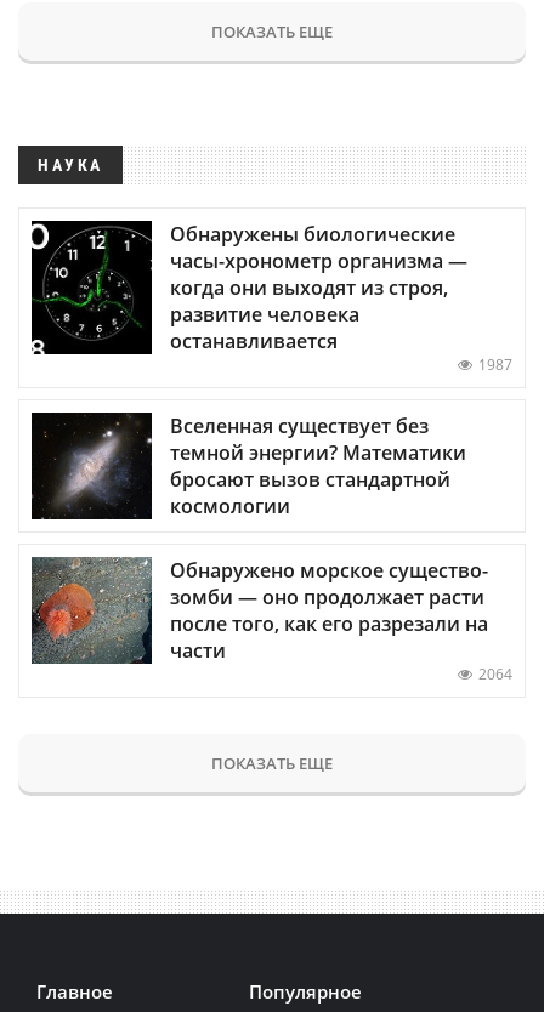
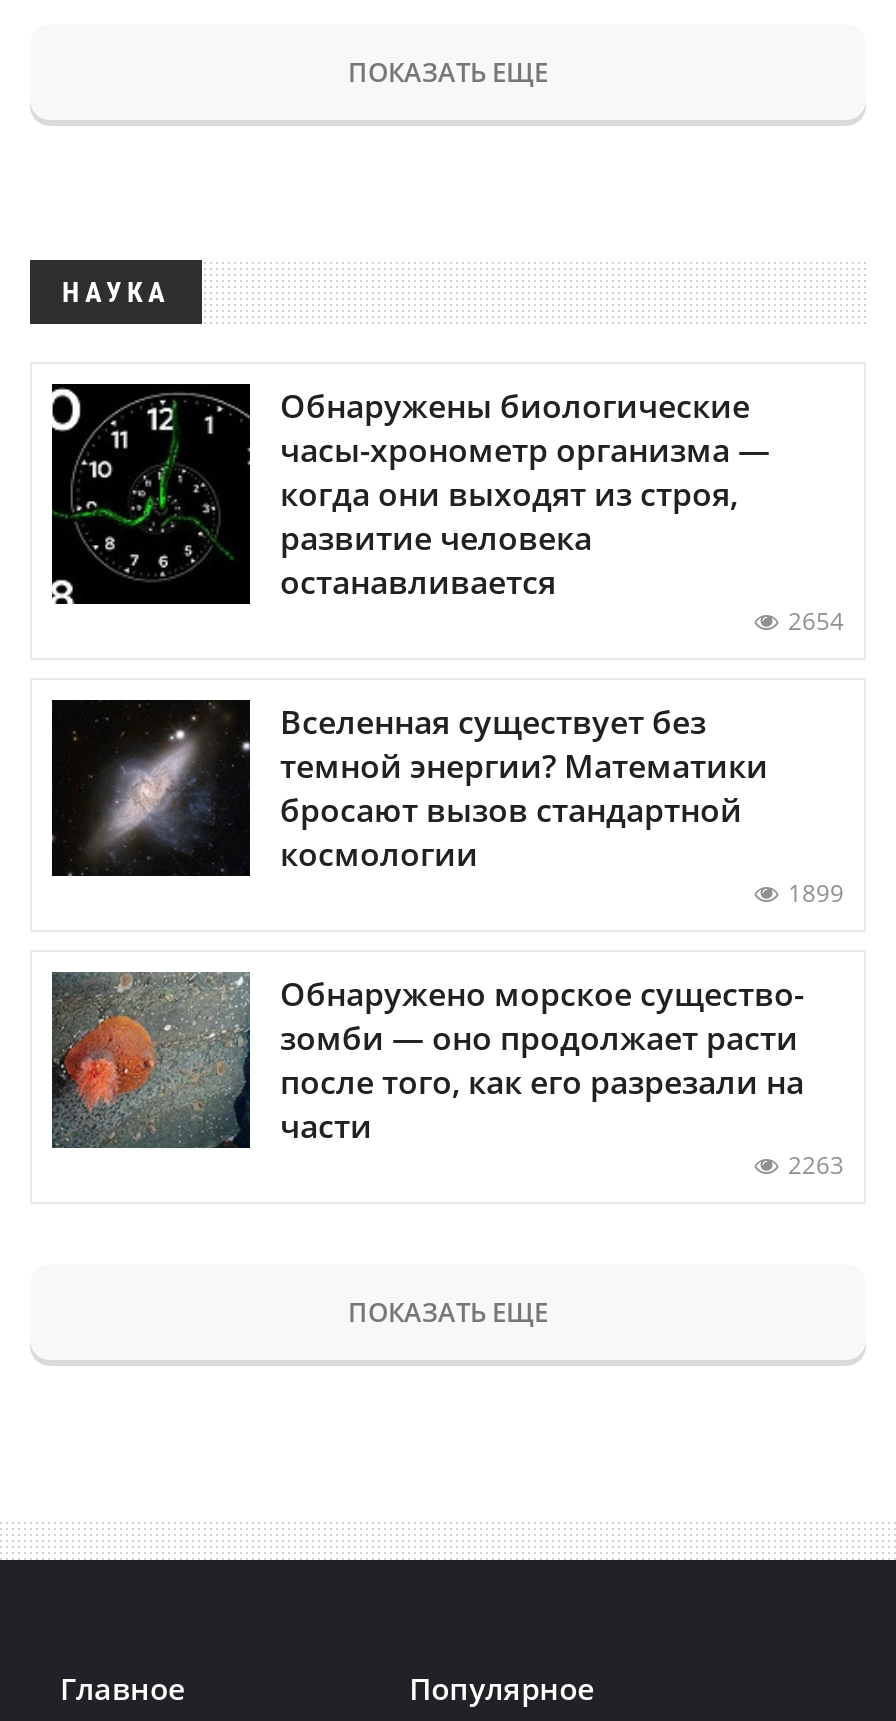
[478,354,512,375] 1987 -> [788,603,844,637] 2654
none -> [788,876,844,910] 1899
[478,664,512,684] 2064 -> [788,1148,844,1182] 2263

